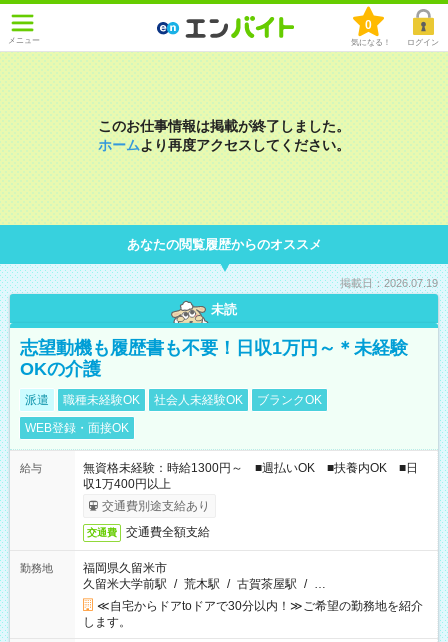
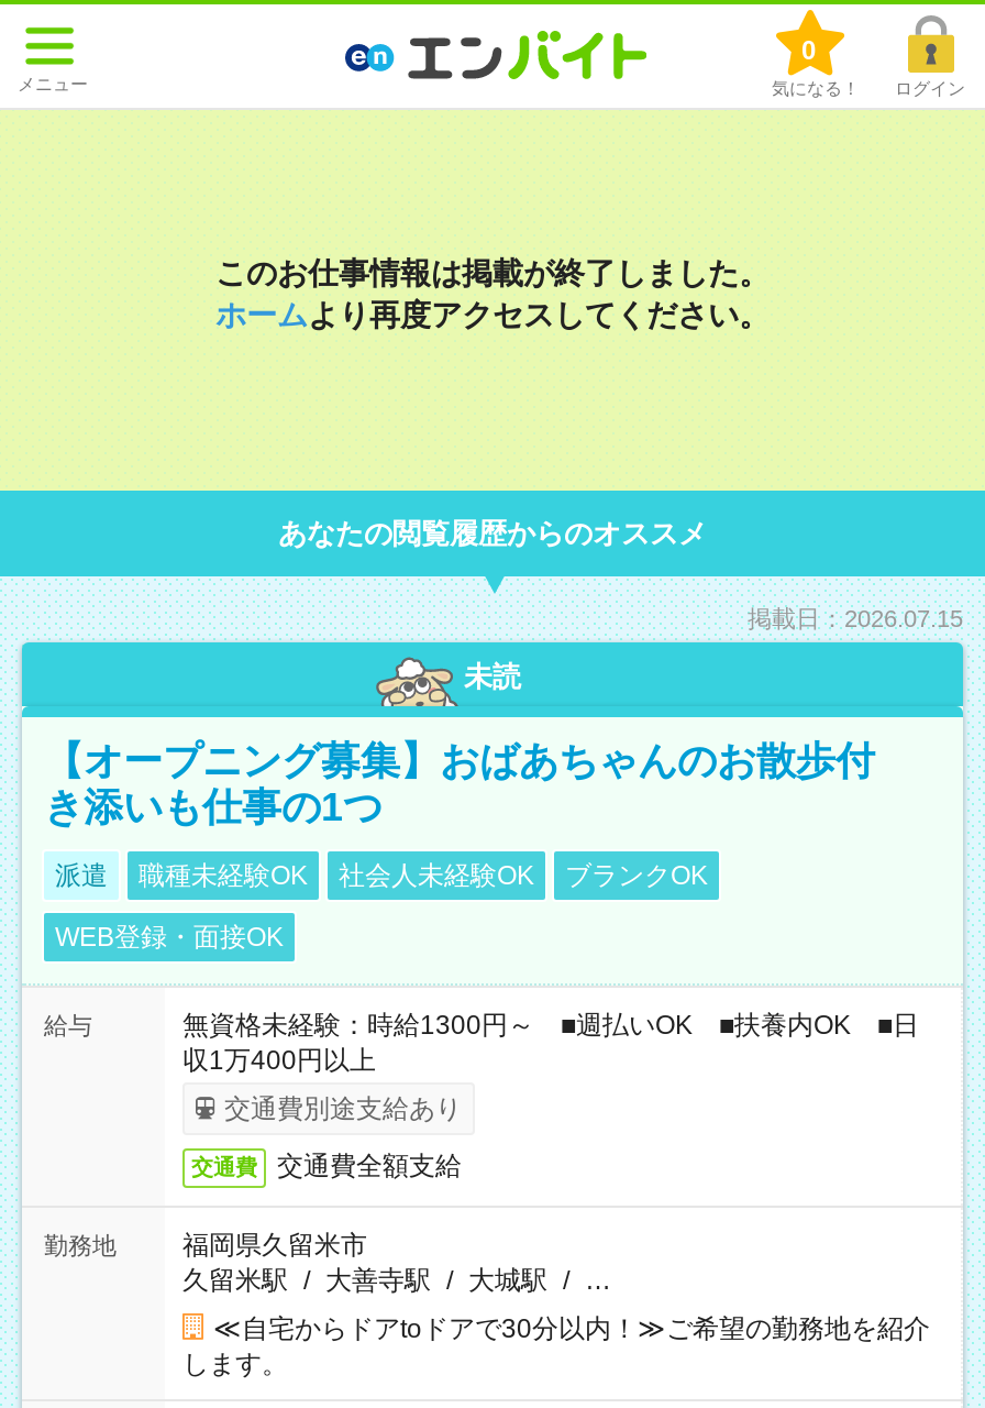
[340,277,438,289] 掲載日：2026.07.19 -> [748,605,963,631] 掲載日：2026.07.15
[20,338,408,379] 志望動機も履歴書も不要！日収1万円～＊未経験 | OKの介護 -> [44,739,875,829] 【オープニング募集】おばあちゃんのお散歩付 | き添いも仕事の1つ
[83,577,326,591] 久留米大学前駅 / 荒木駅 / 古賀茶屋駅 / … -> [182,1265,611,1296] 久留米駅 / 大善寺駅 / 大城駅 / …

